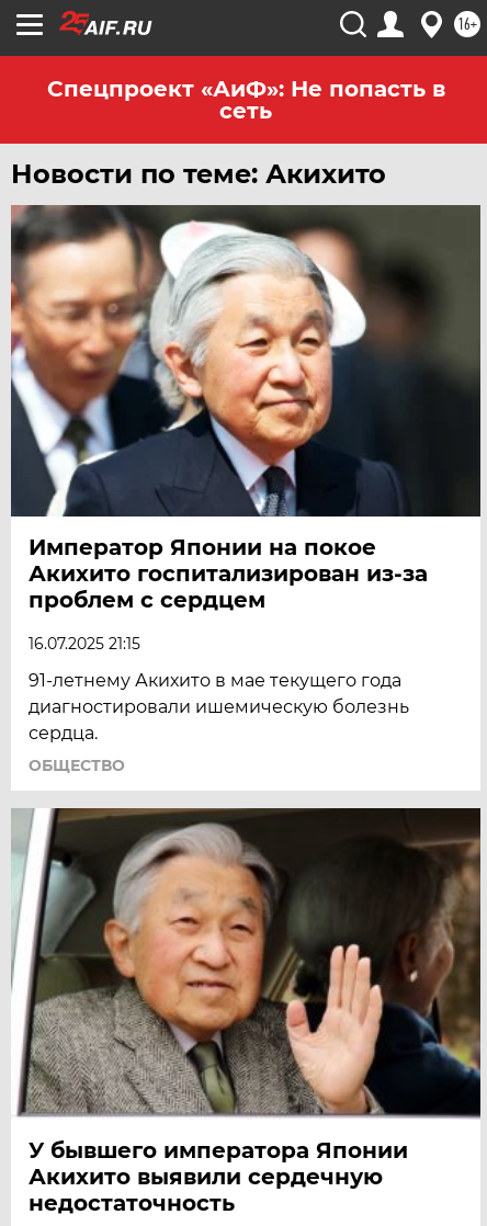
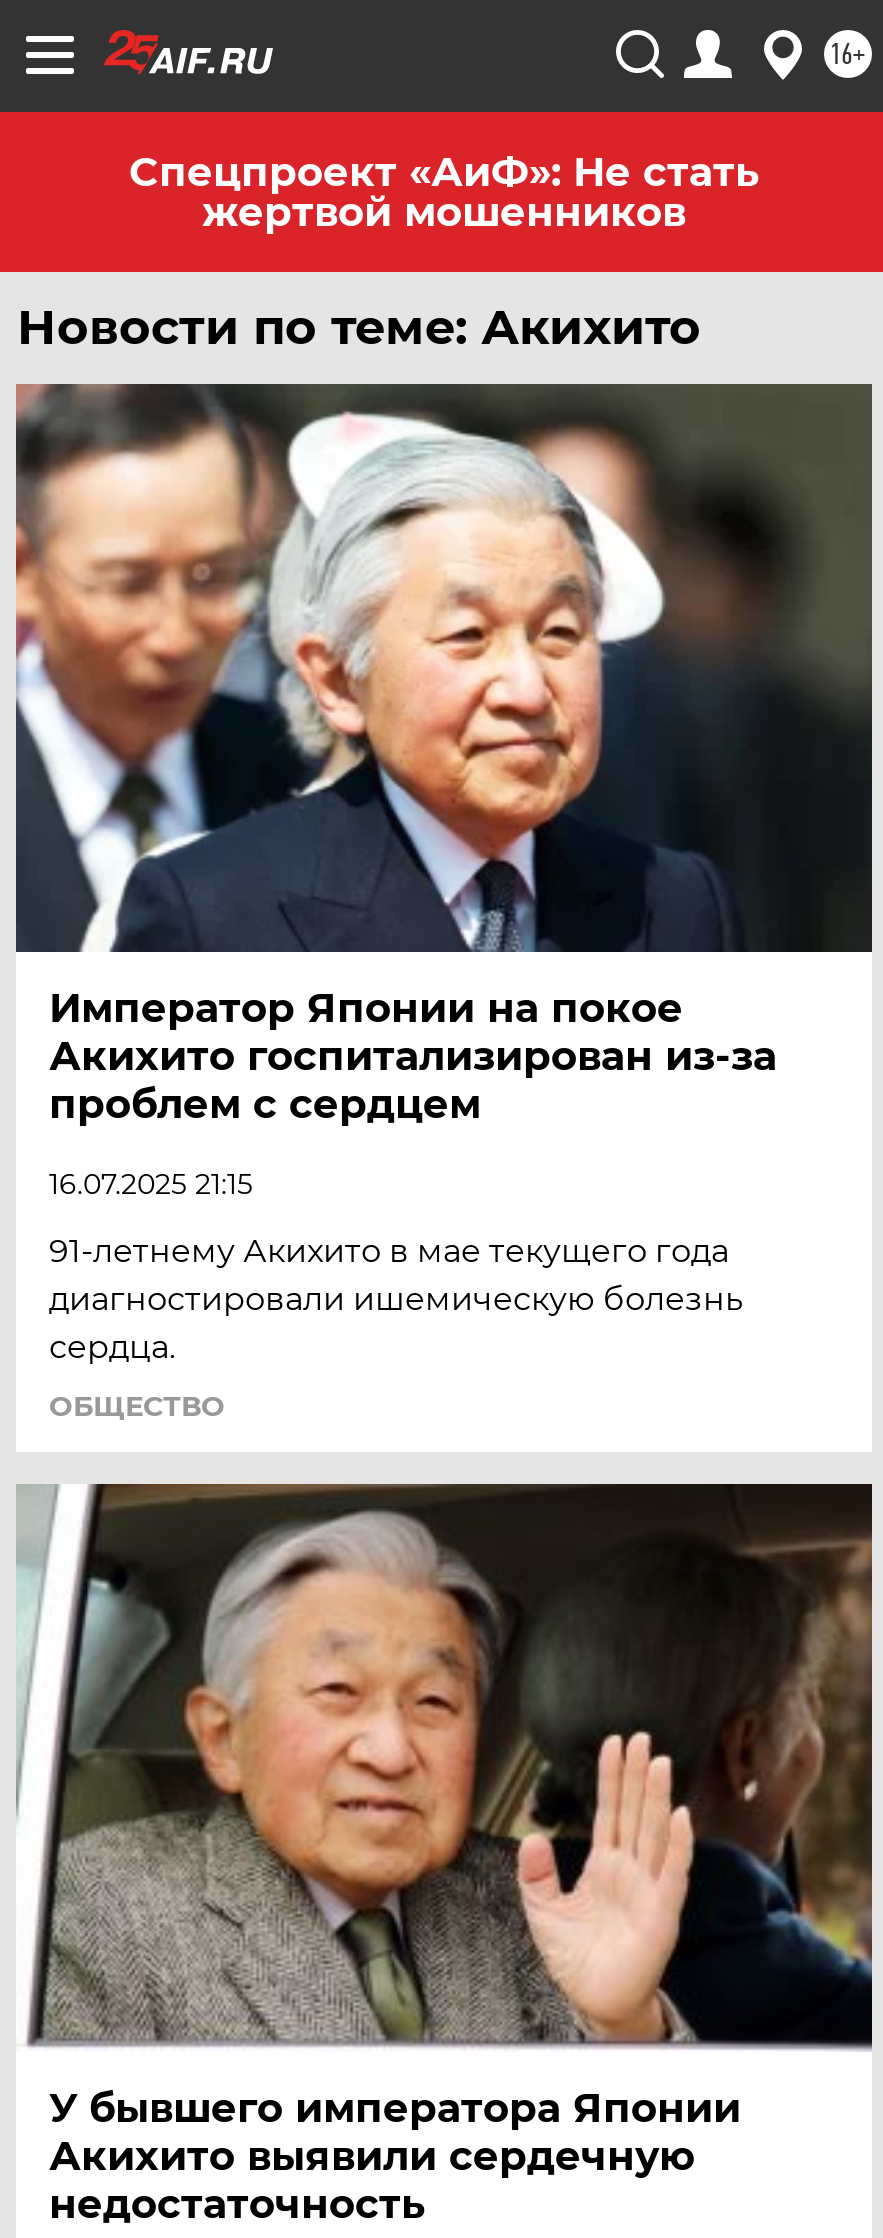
[47,76,445,124] Спецпроект «АиФ»: Не попасть в | сеть -> [129,148,759,236] Спецпроект «АиФ»: Не стать | жертвой мошенников

